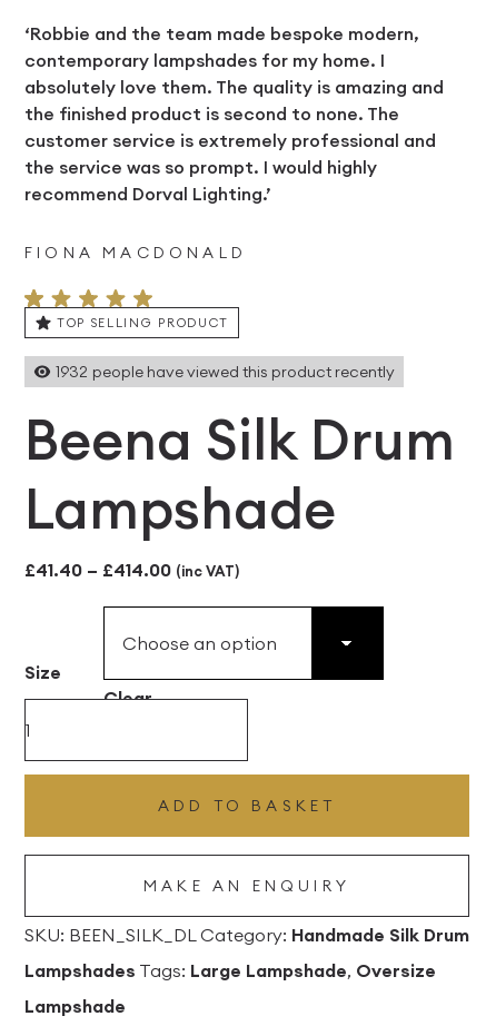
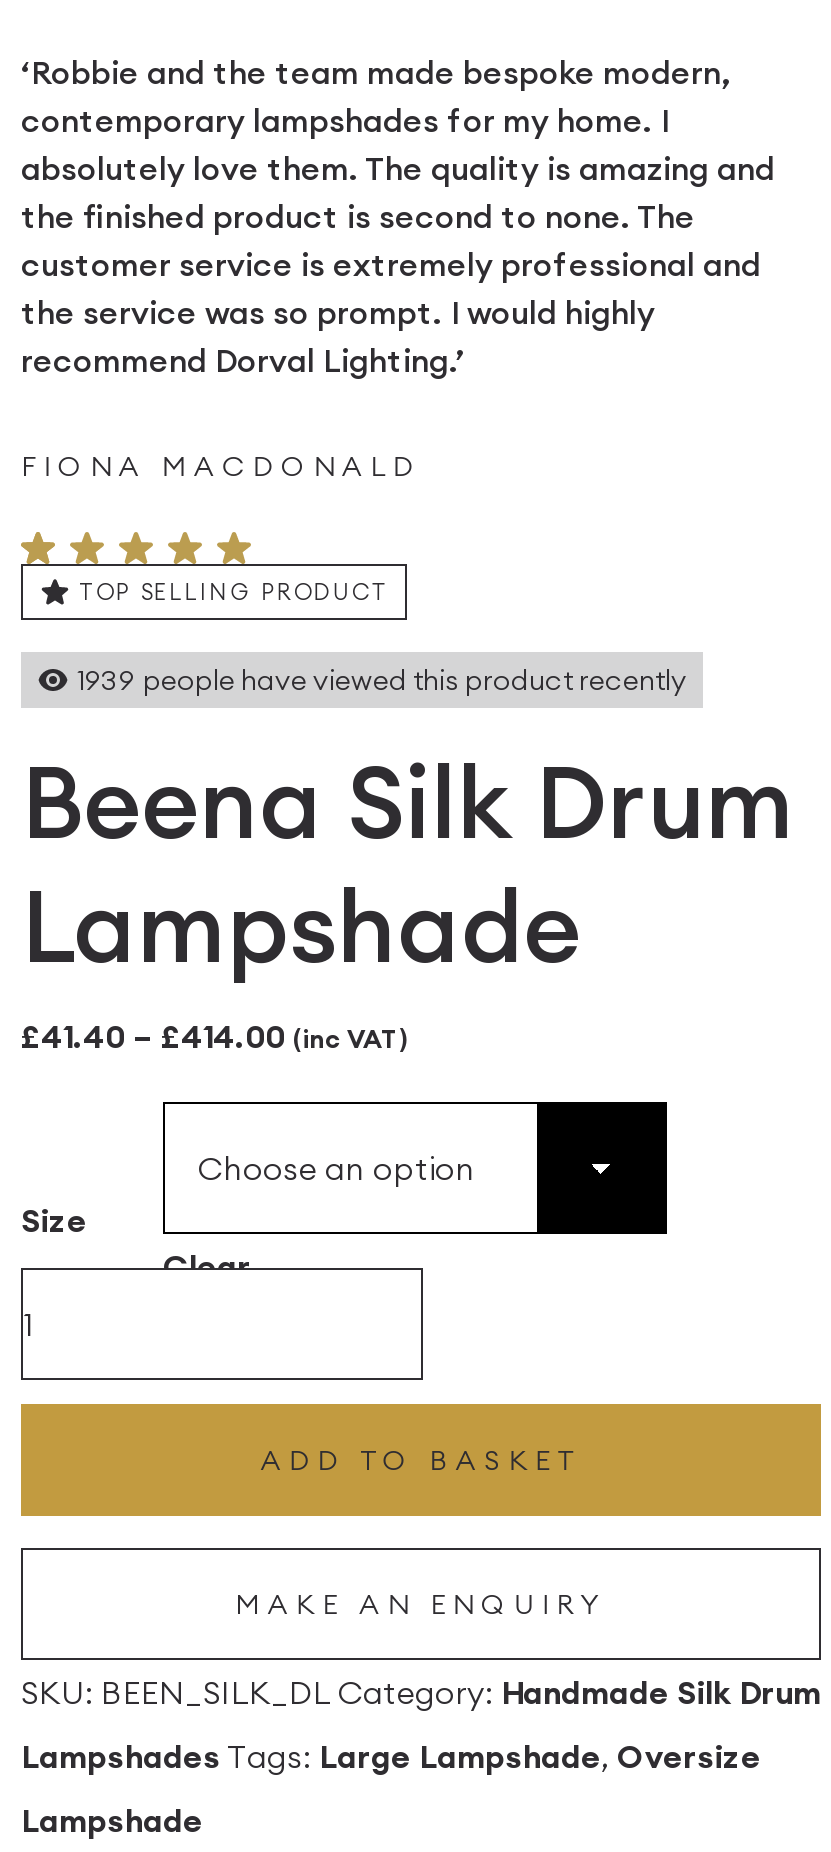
[56,361,395,381] 1932 people have viewed this product recently -> [77,662,687,698] 1939 people have viewed this product recently

